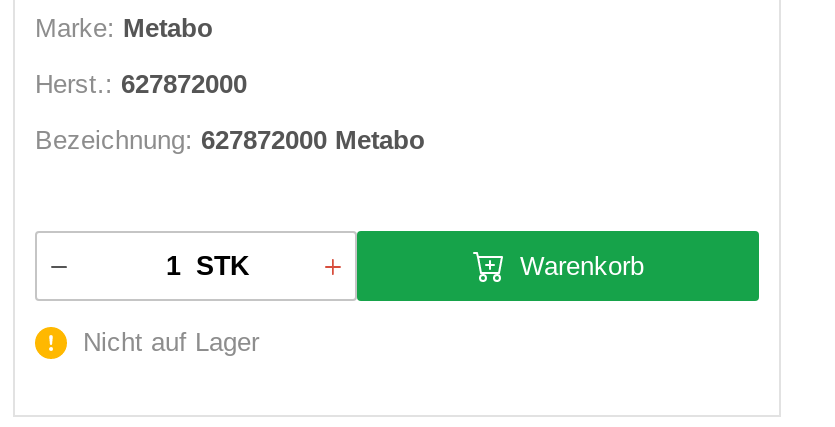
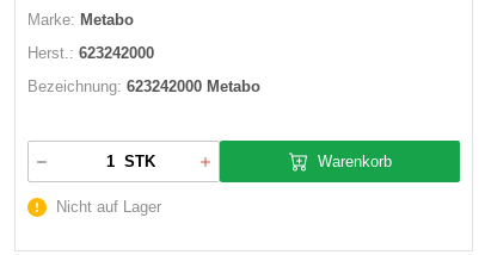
[35,69,247,99] Herst.: 627872000 -> [27,44,154,62] Herst.: 623242000
[35,125,425,155] Bezeichnung: 627872000 Metabo -> [27,77,260,95] Bezeichnung: 623242000 Metabo

